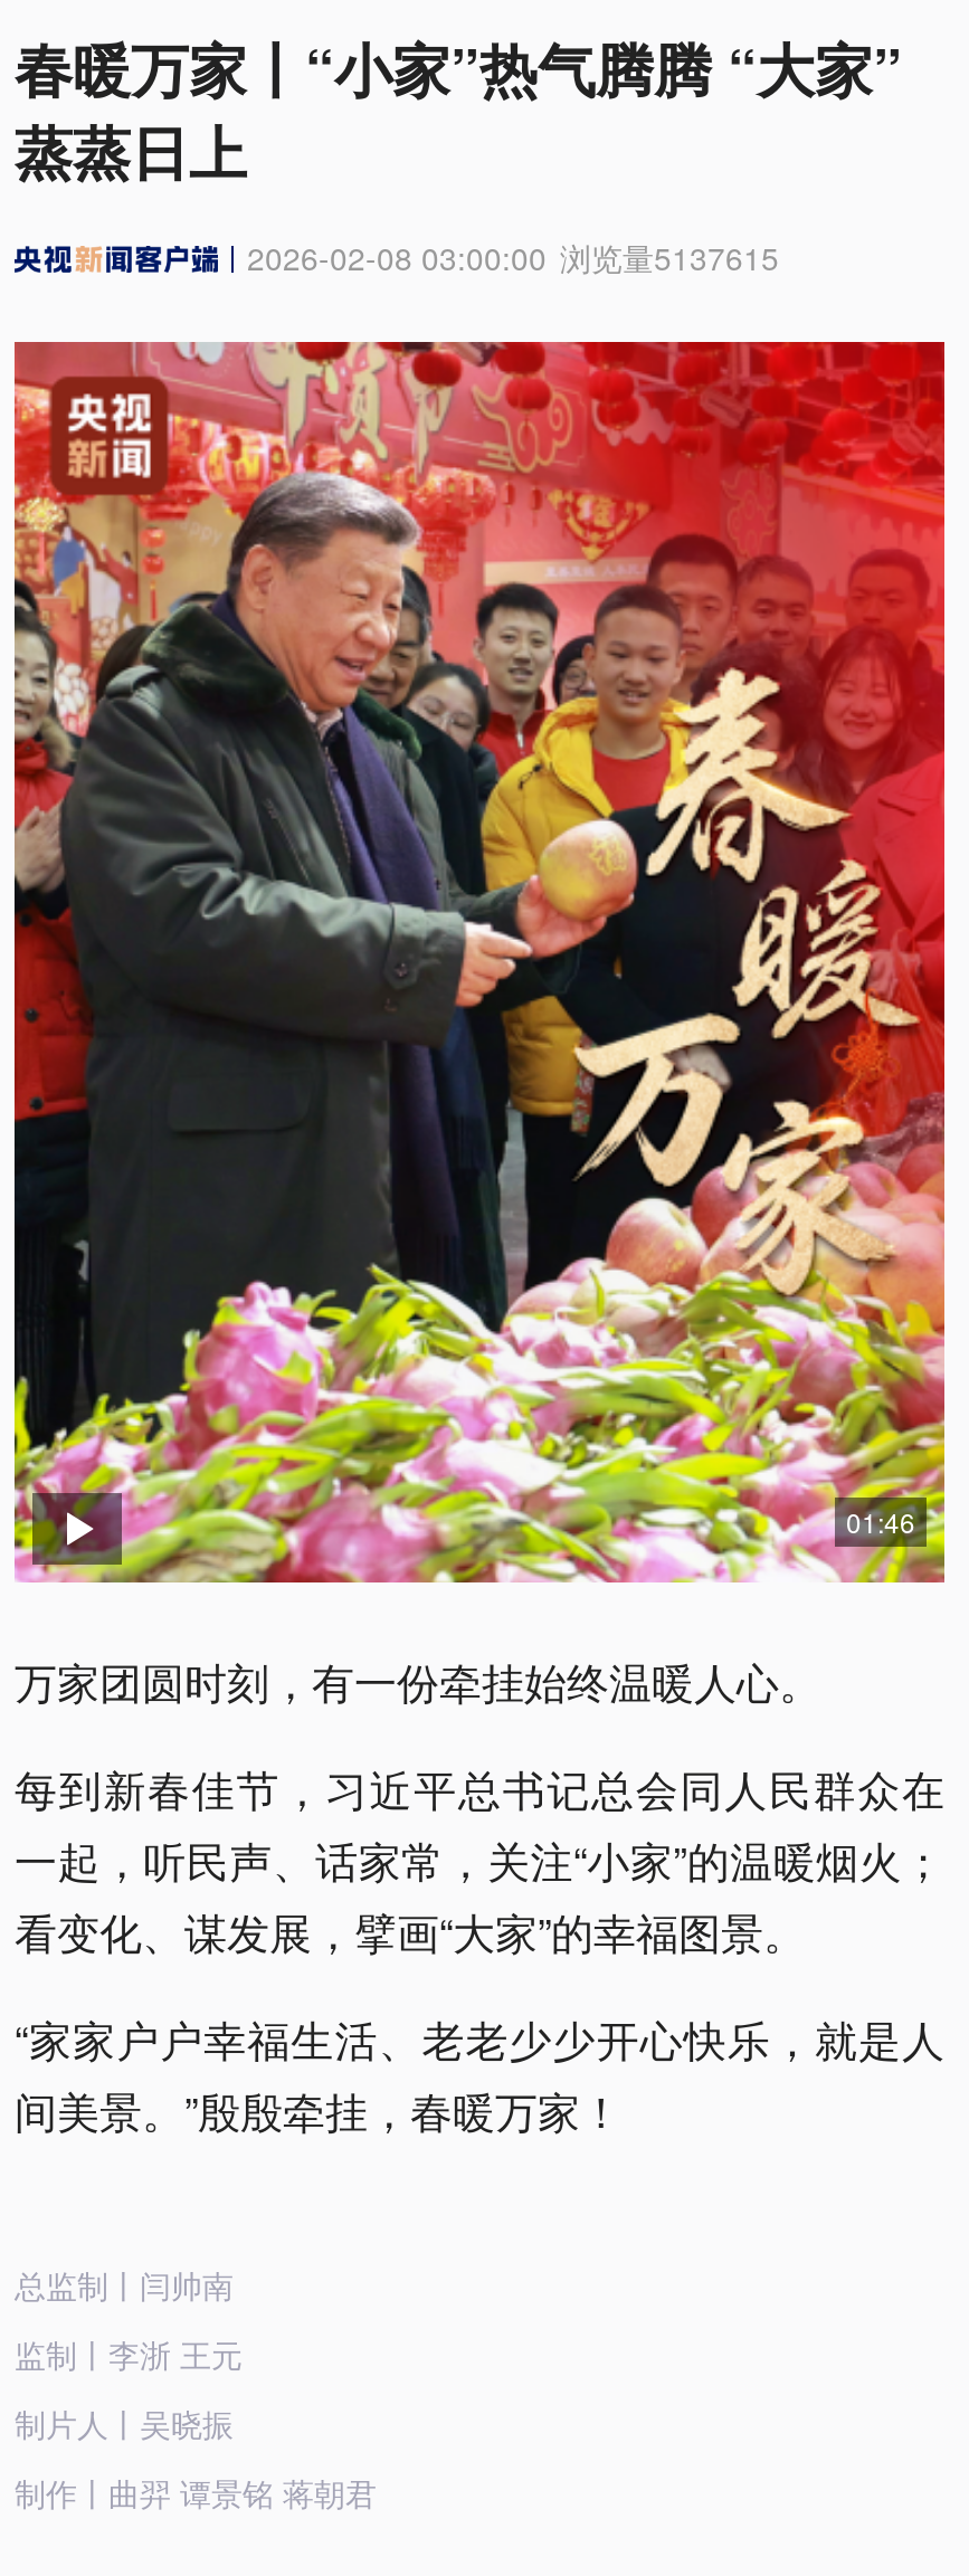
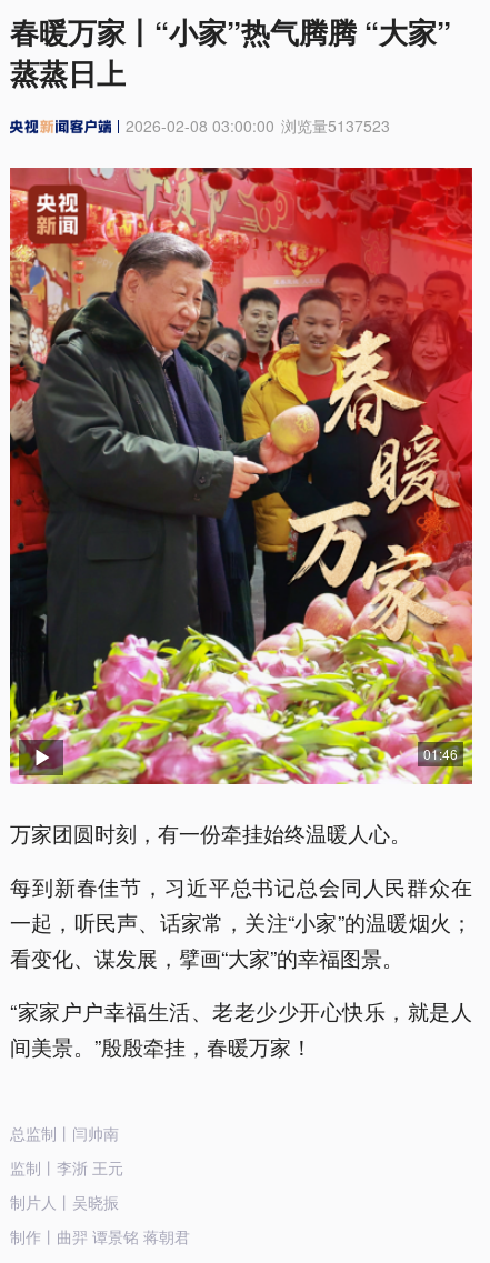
[247,235,779,279] 2026-02-08 03:00:00 浏览量5137615 -> [126,114,390,137] 2026-02-08 03:00:00 浏览量5137523

